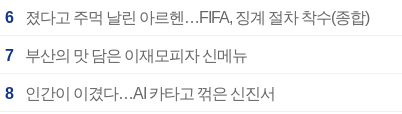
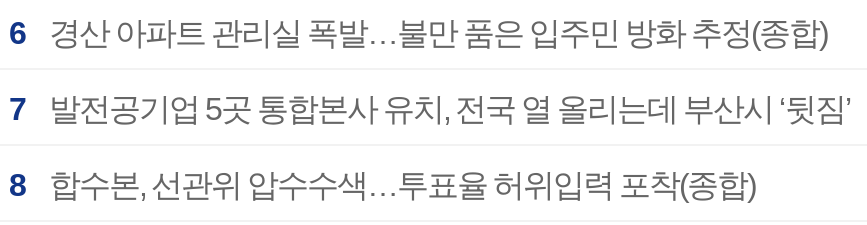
[25,9,369,26] 졌다고 주먹 날린 아르헨…FIFA, 징계 절차 착수(종합) -> [49,16,827,50] 경산 아파트 관리실 폭발…불만 품은 입주민 방화 추정(종합)
[25,47,247,64] 부산의 맛 담은 이재모피자 신메뉴 -> [49,92,851,126] 발전공기업 5곳 통합본사 유치, 전국 열 올리는데 부산시 ‘뒷짐’
[25,85,275,102] 인간이 이겼다…AI 카타고 꺾은 신진서 -> [49,168,755,202] 합수본, 선관위 압수수색…투표율 허위입력 포착(종합)

